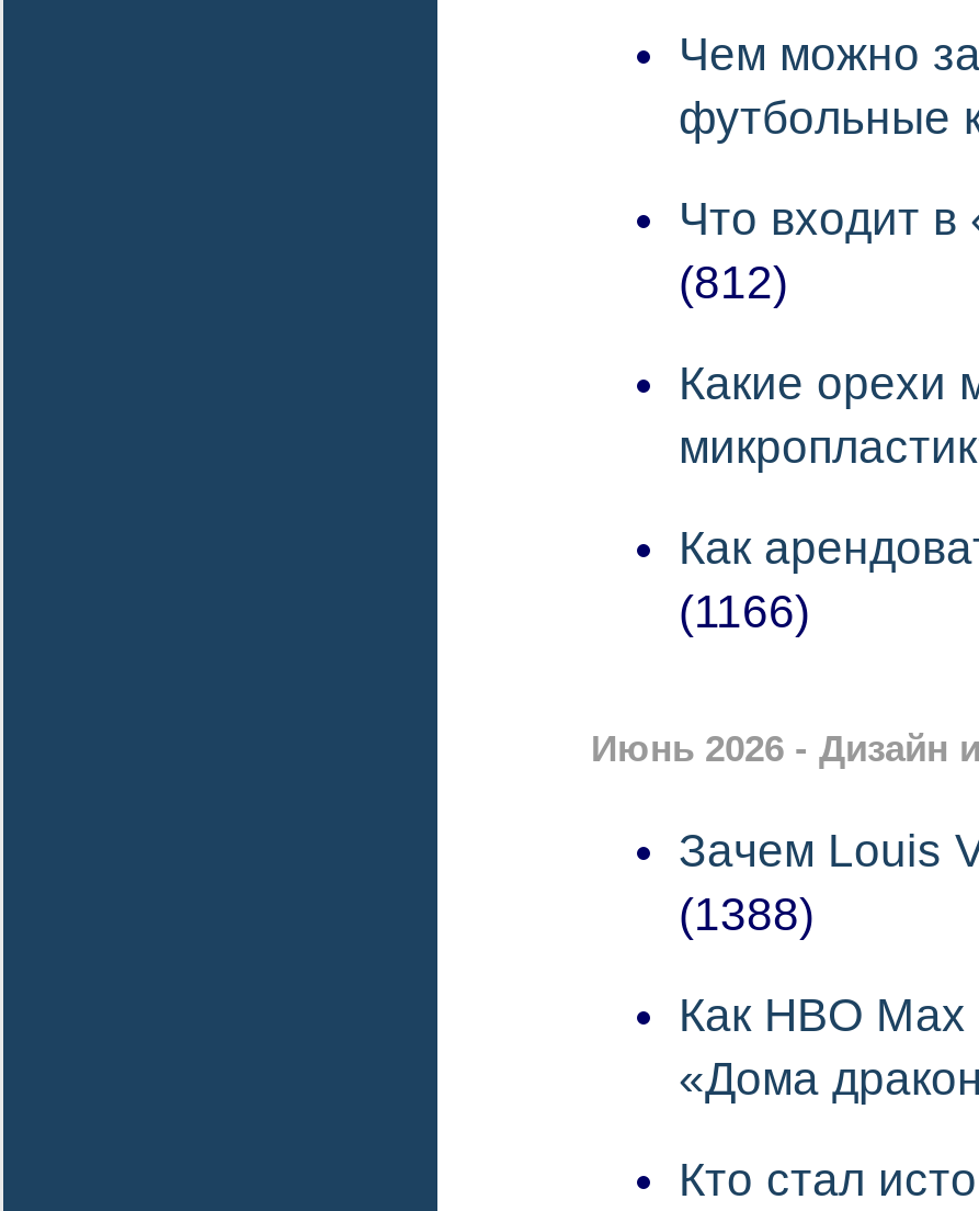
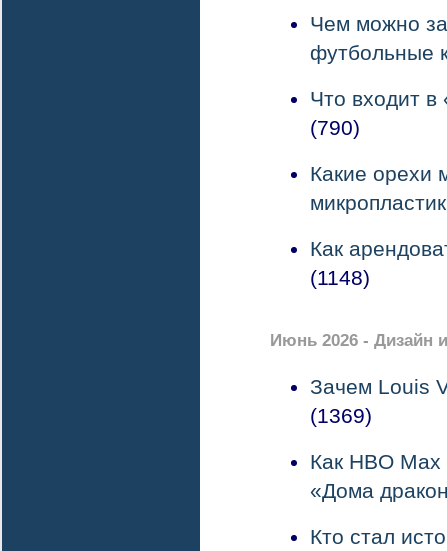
[679,257,788,307] (812) -> [310,116,360,139] (790)
[679,586,810,636] (1166) -> [310,266,370,289] (1148)
[679,889,815,939] (1388) -> [310,404,372,427] (1369)

